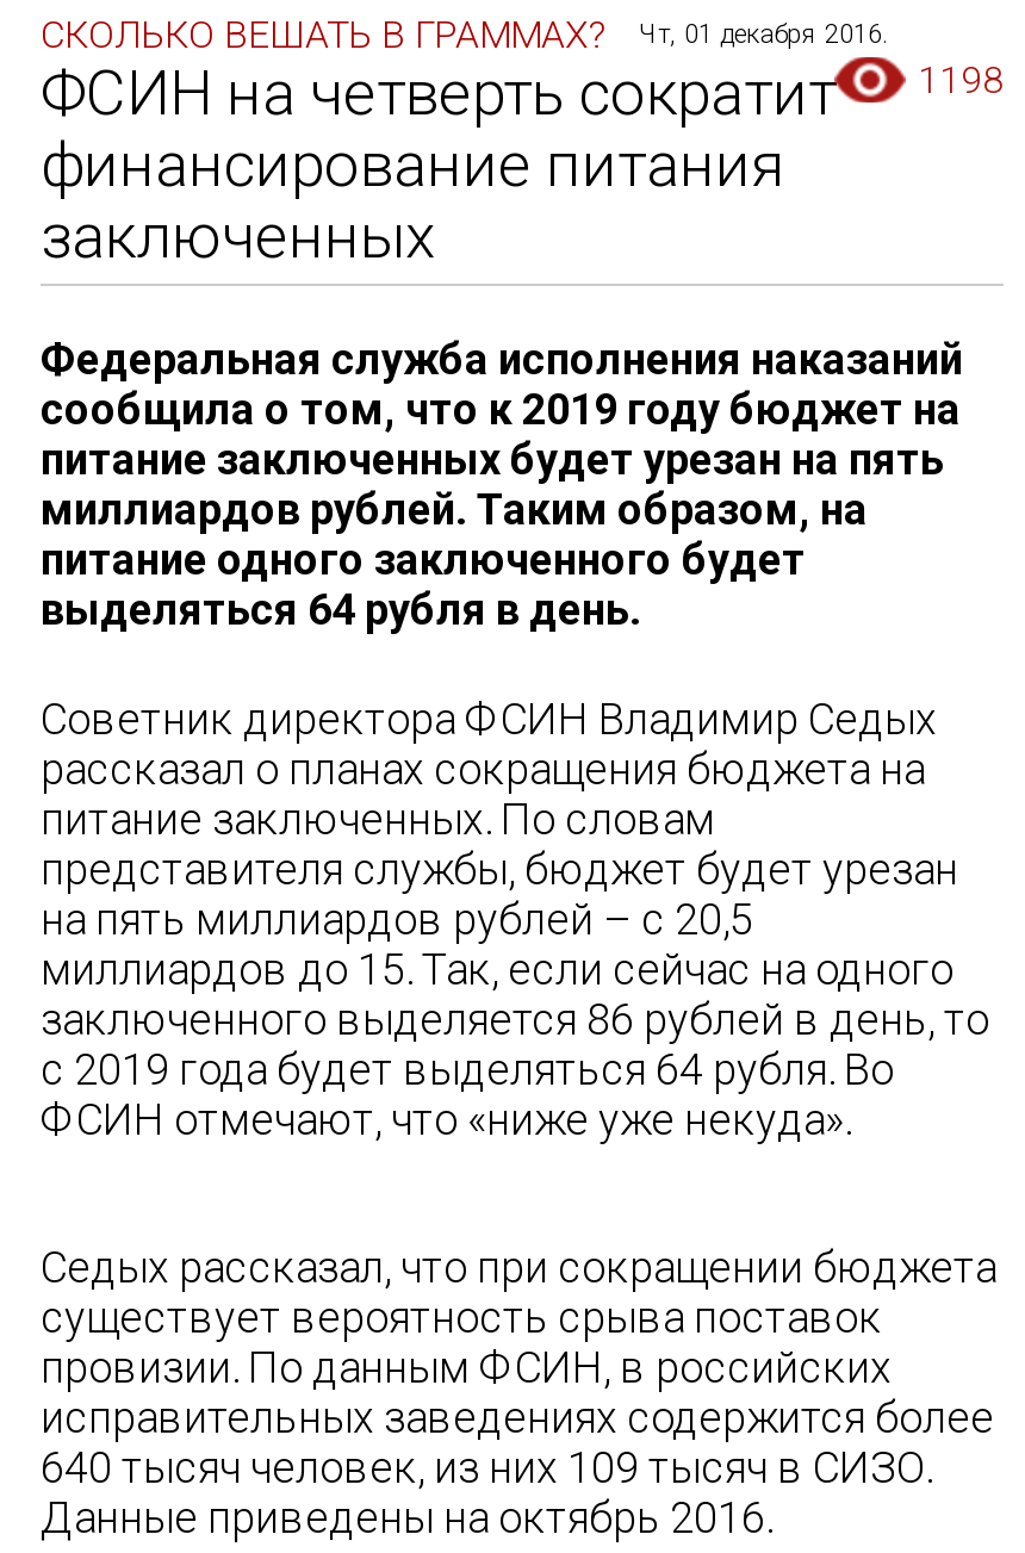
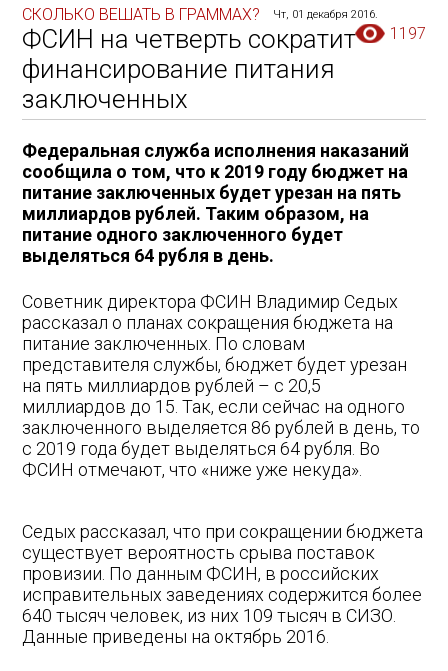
[41,57,1004,129] ФСИН на четверть сократит 1198 -> [22,24,426,54] ФСИН на четверть сократит 1197

